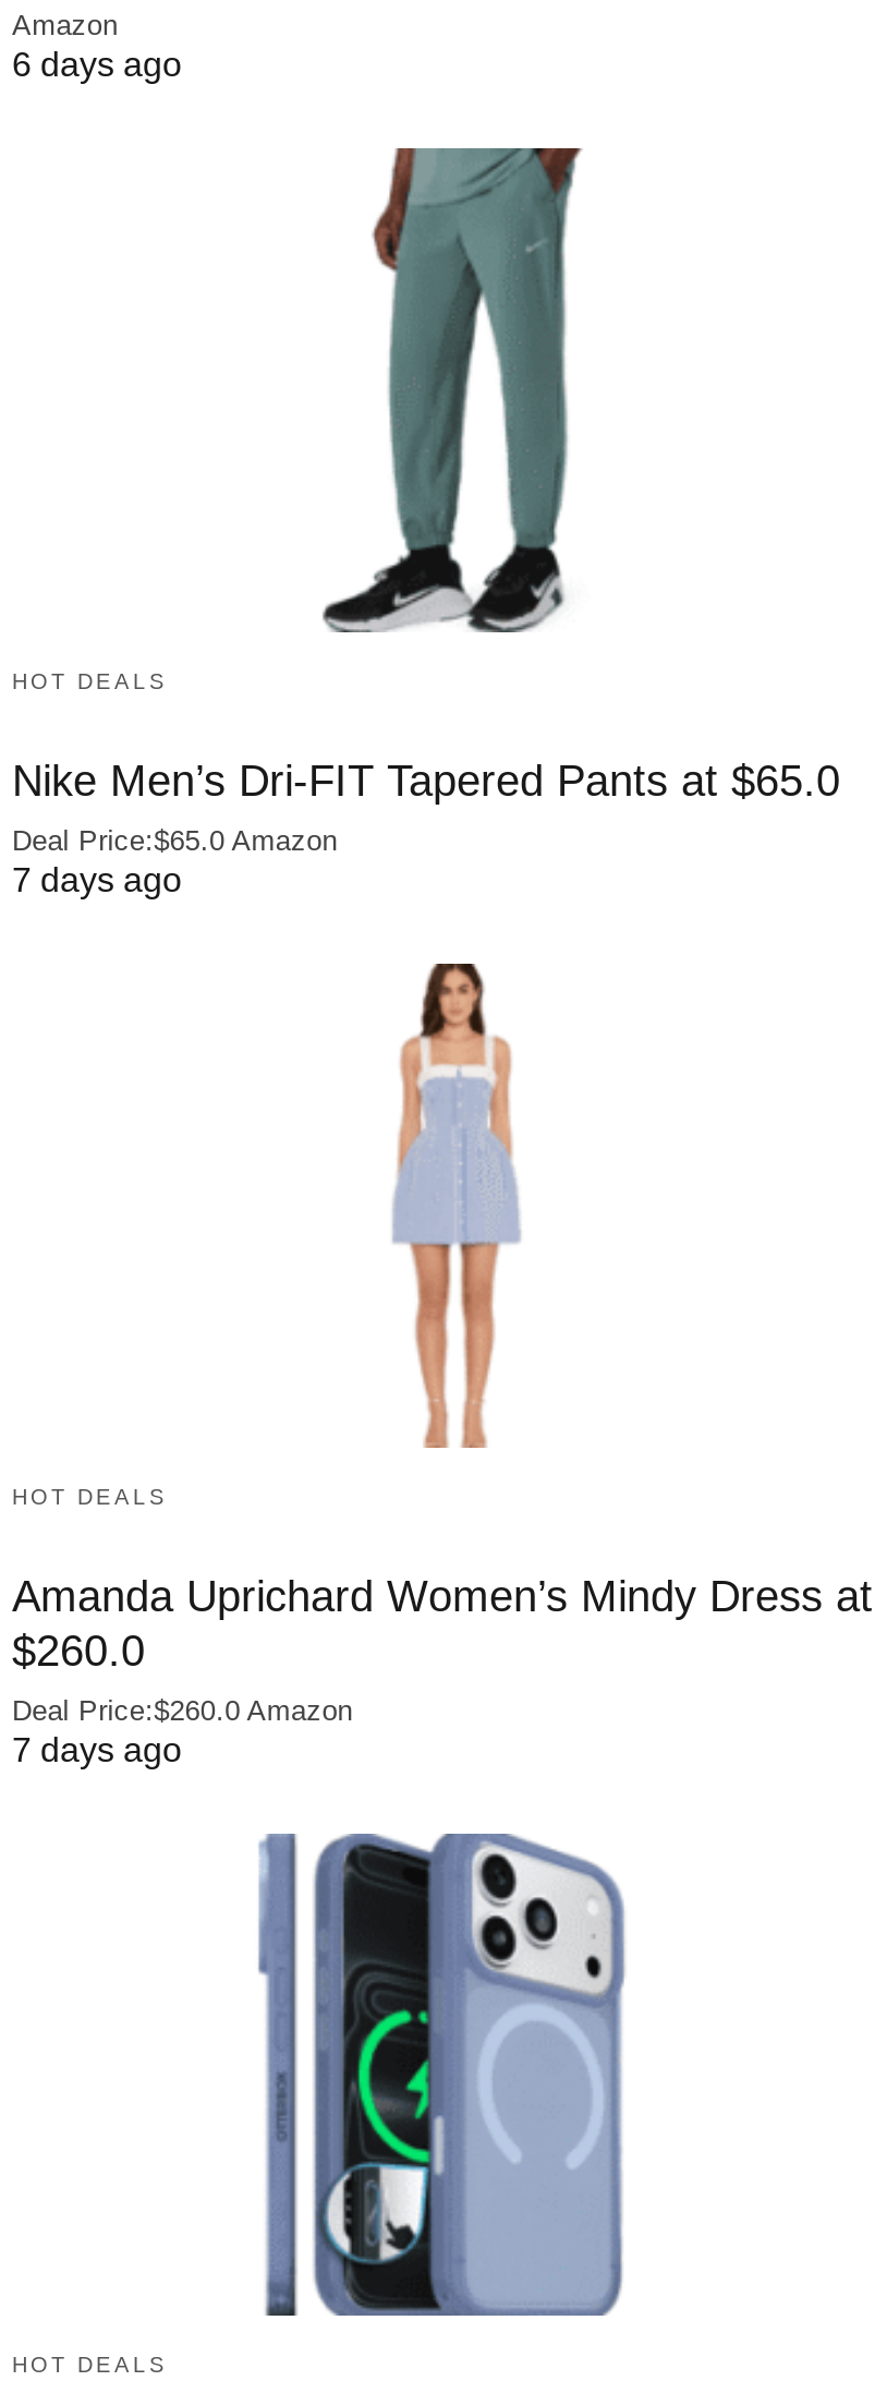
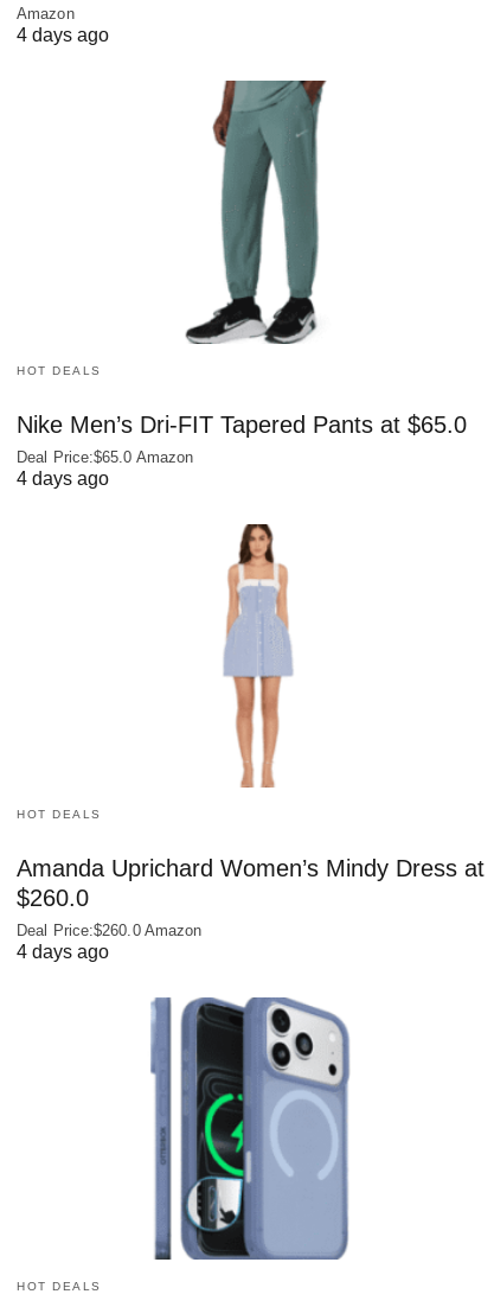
[12,46,182,83] 6 days ago -> [17,25,109,45] 4 days ago
[12,861,182,898] 7 days ago -> [17,468,109,489] 4 days ago
[12,1730,182,1767] 7 days ago -> [17,941,109,961] 4 days ago

